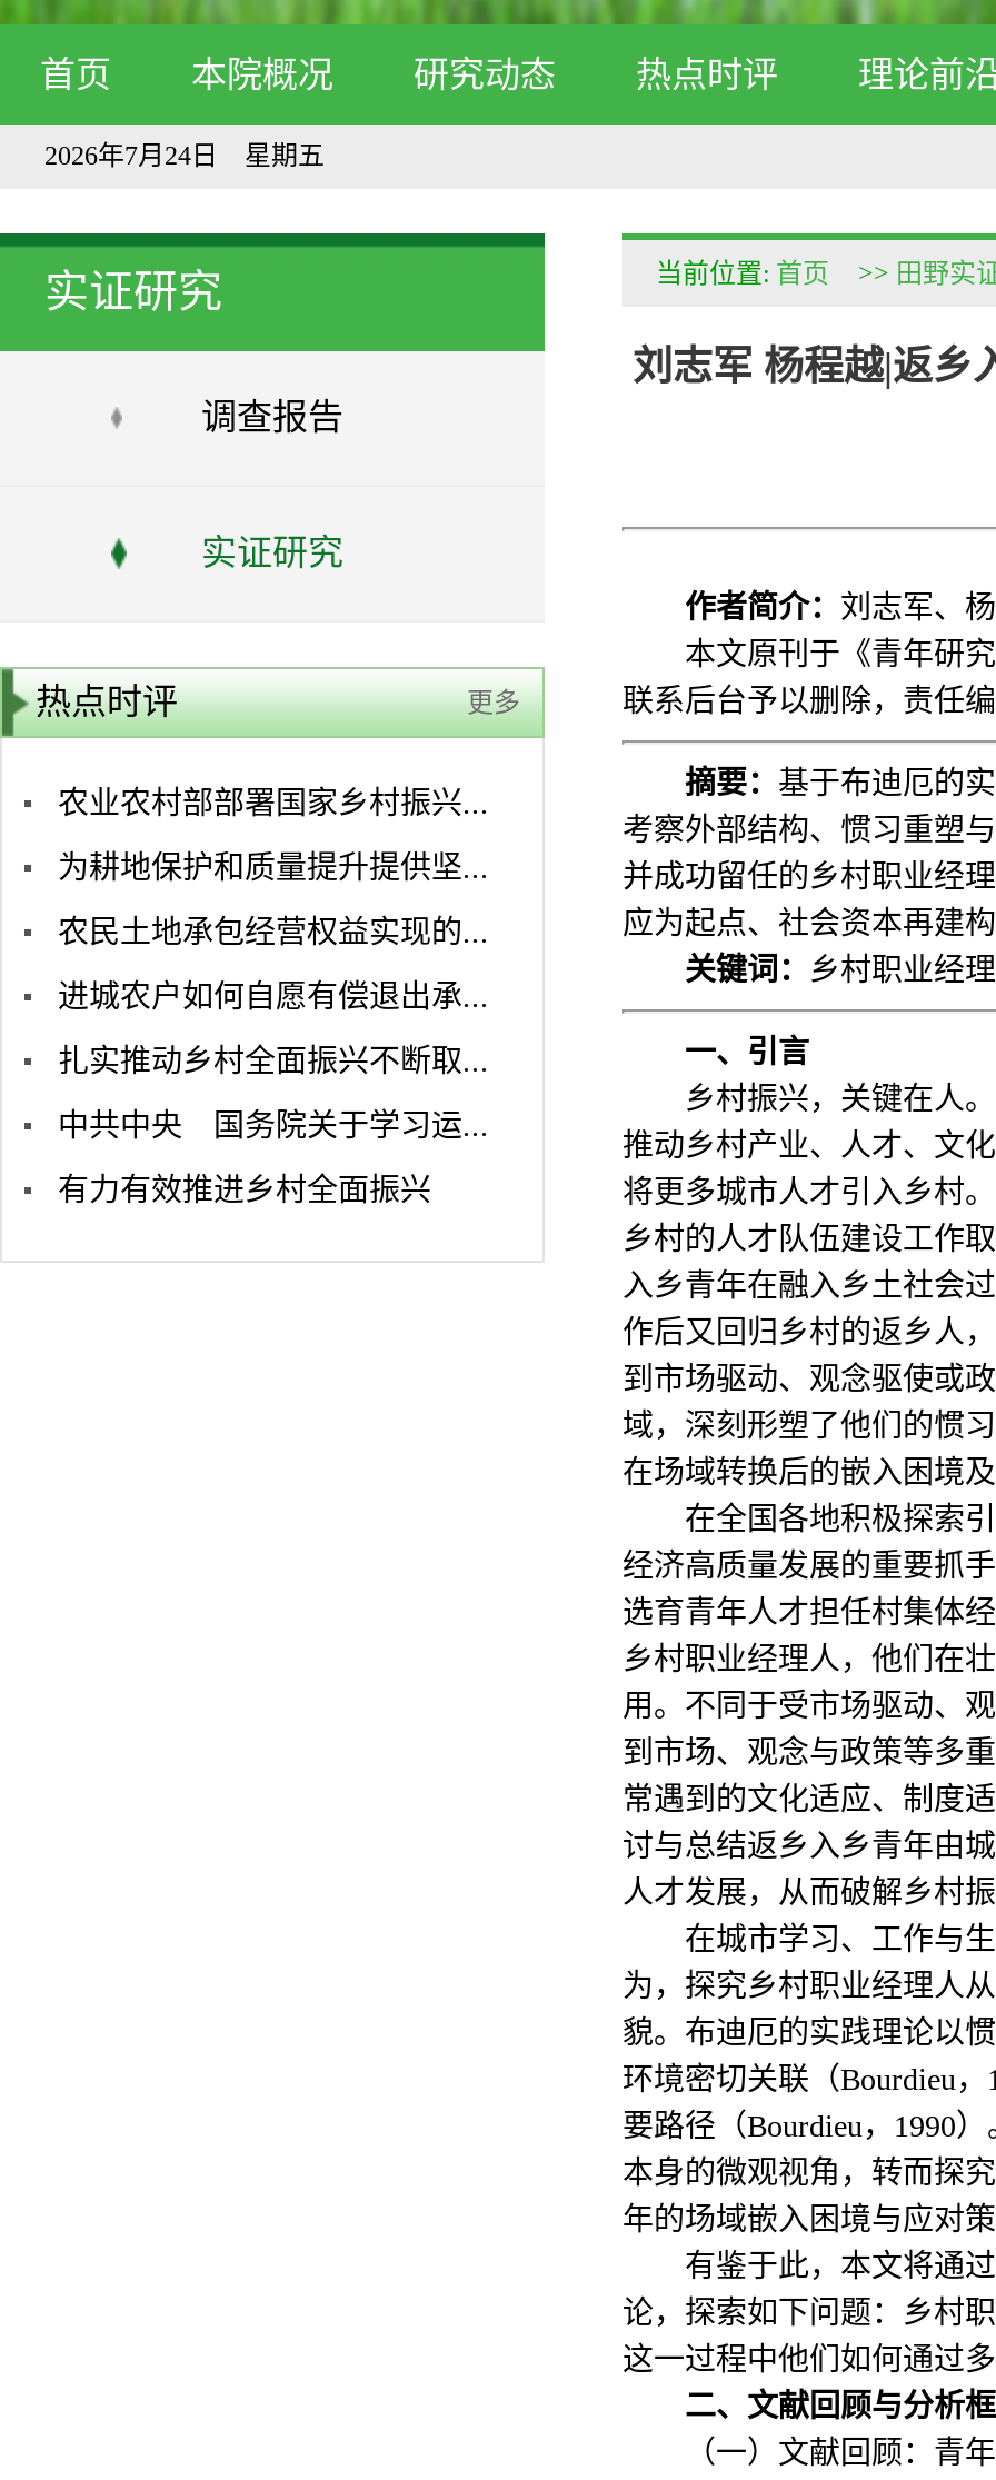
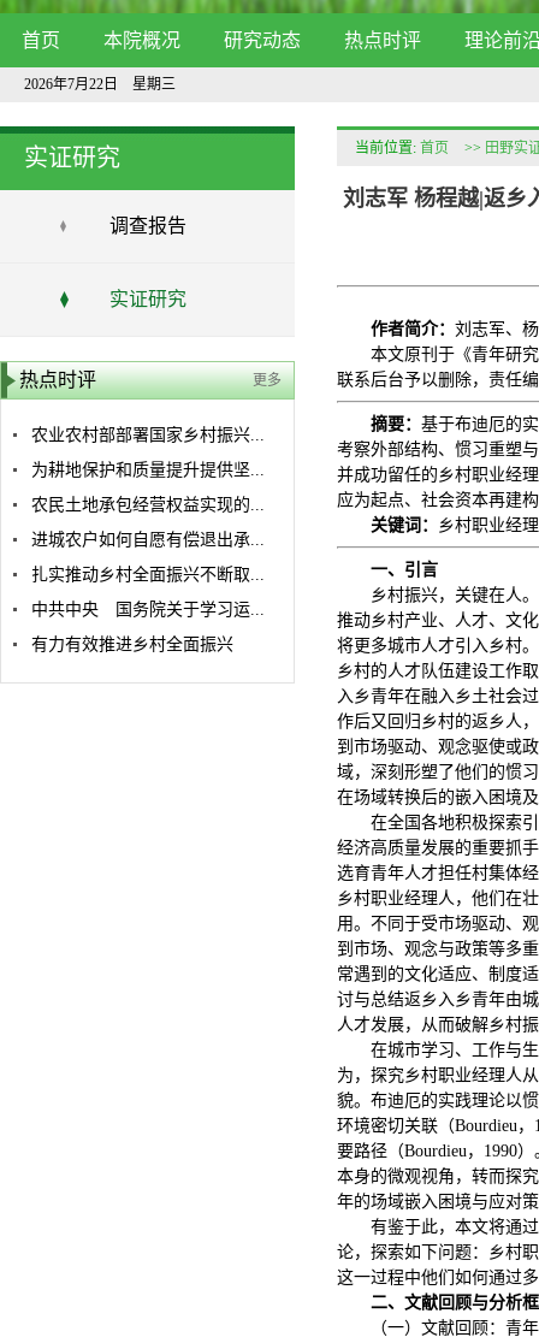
[44,140,325,171] 2026年7月24日 星期五 -> [24,76,176,93] 2026年7月22日 星期三

